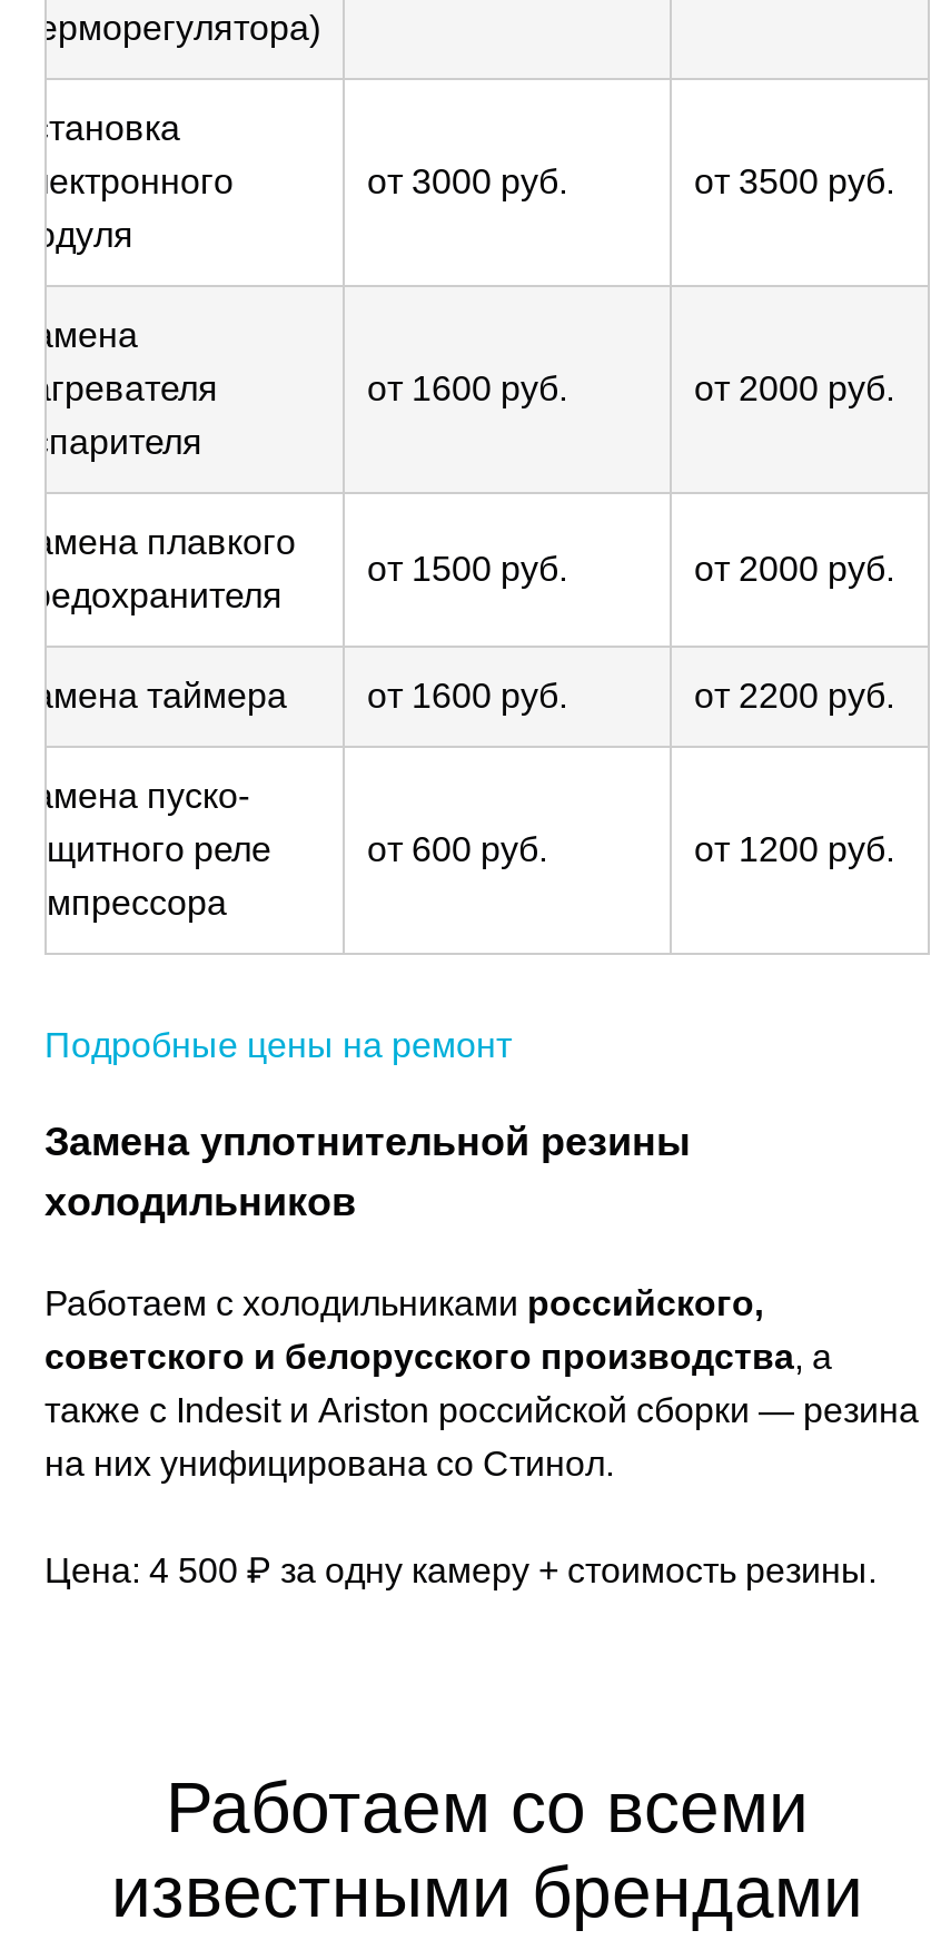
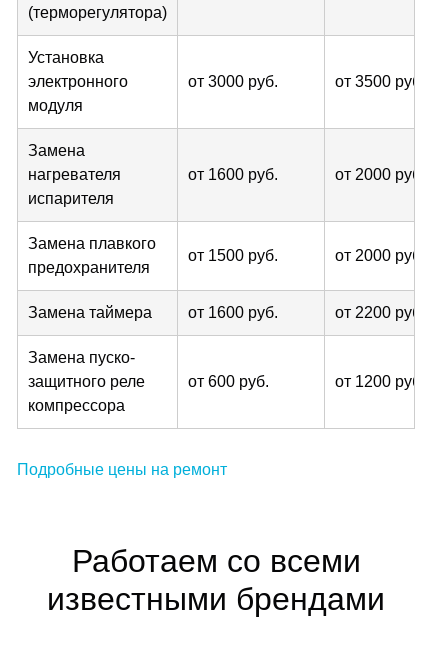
[44,1120,919,1589] Замена уплотнительной резины | холодильников | Работаем с холодильниками российского, | советского и белорусского производства, а | также с Indesit и Ariston российской сборки — резина | на них унифицирована со Стинол. | Цена: 4 500 ₽ за одну камеру + стоимость резины. -> none

